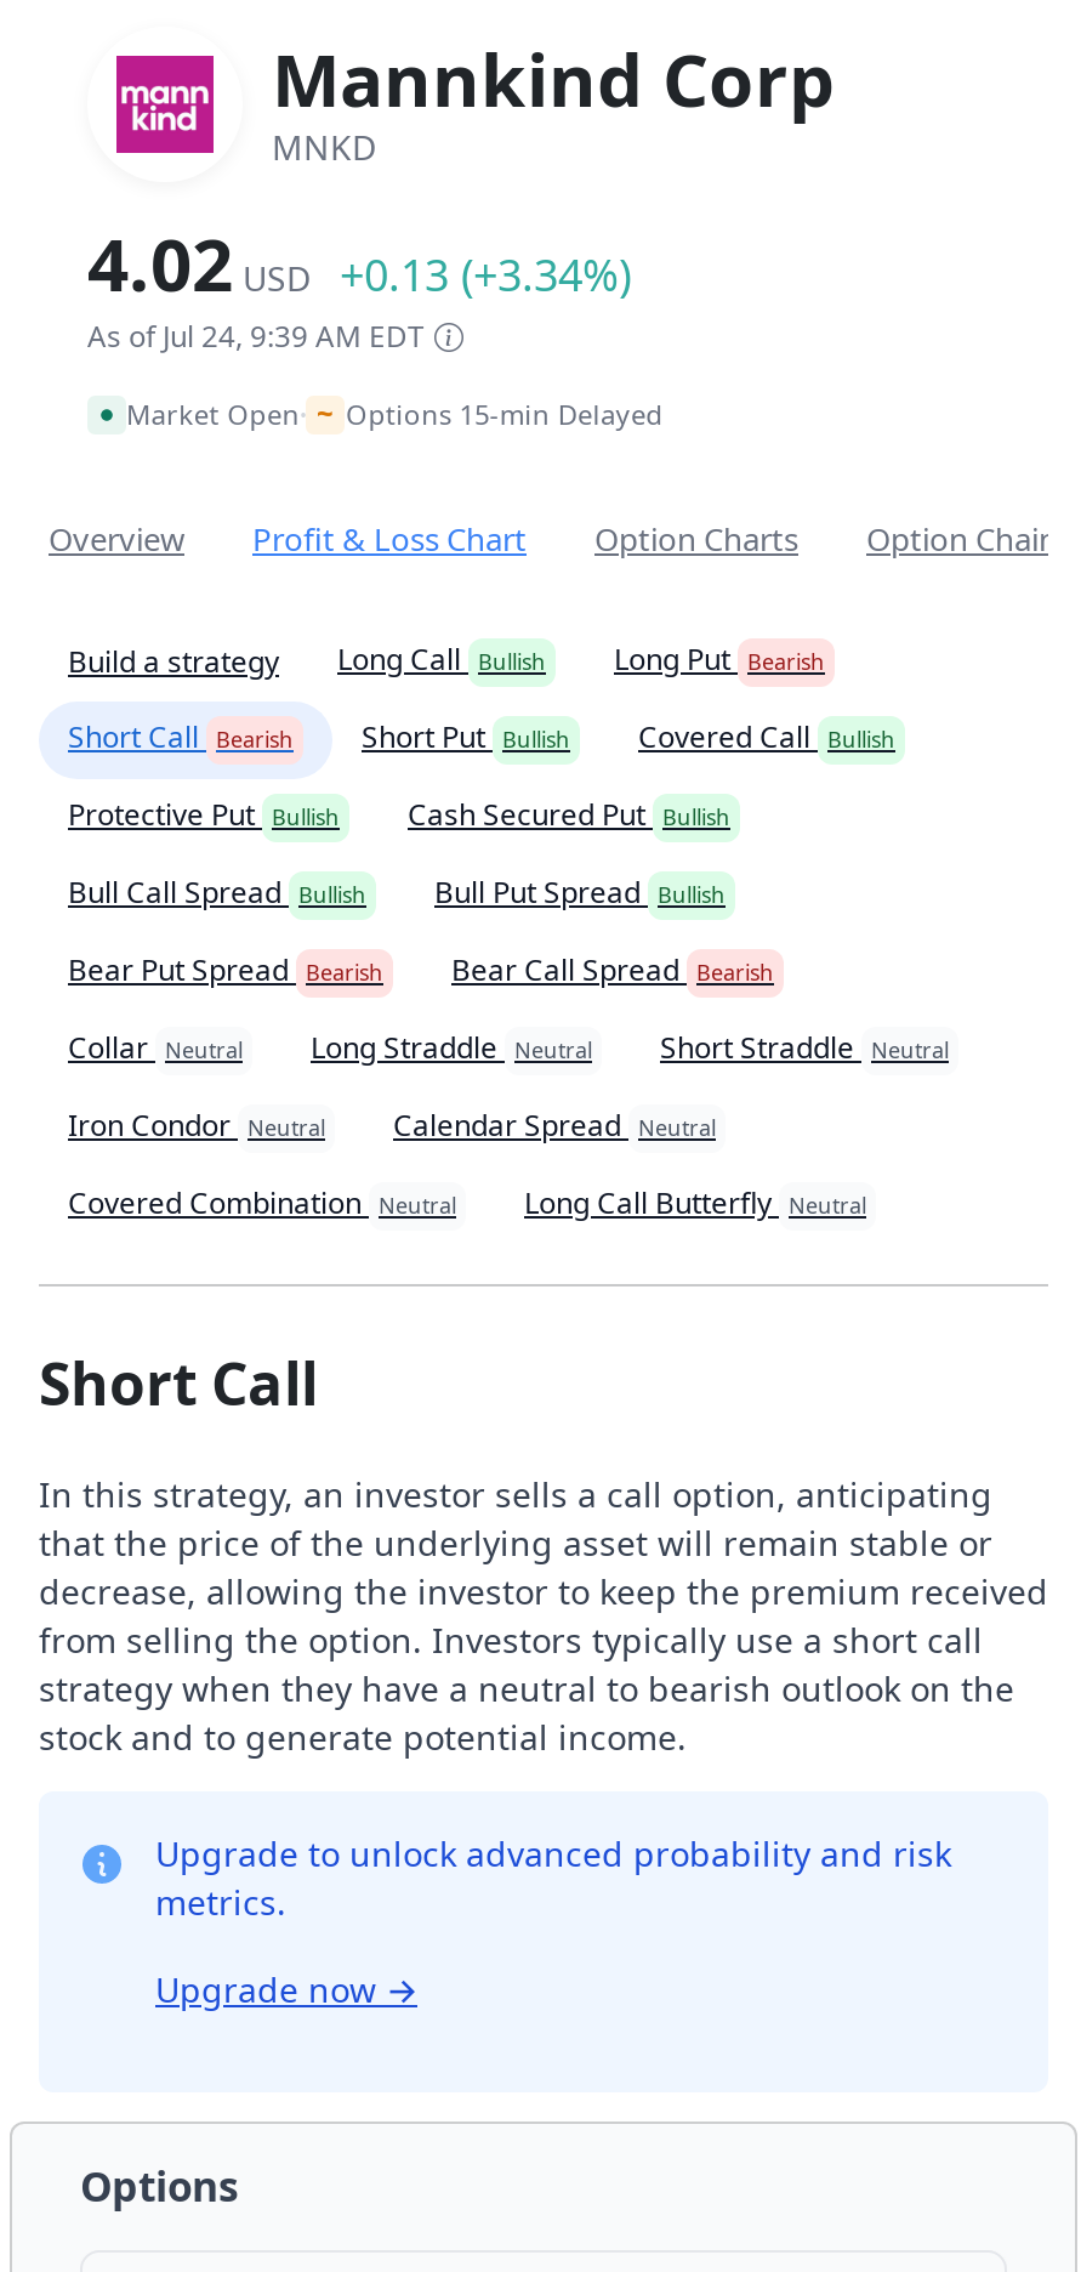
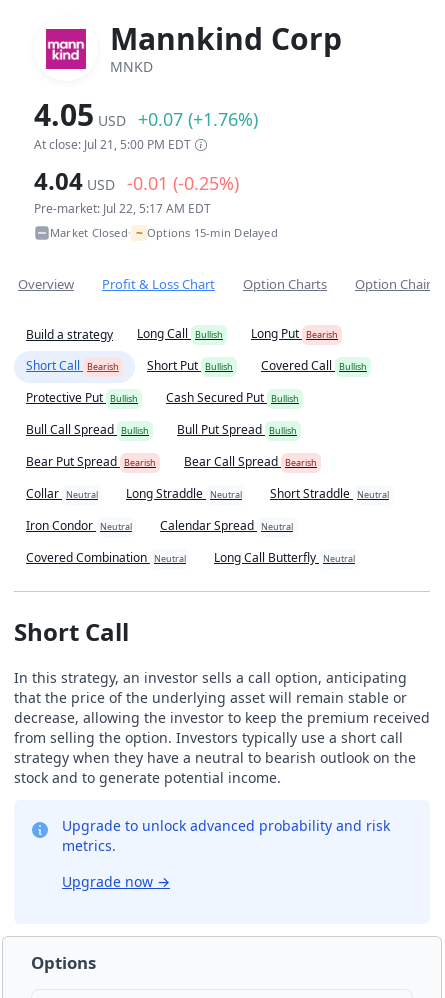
[87,214,663,432] 4.02 USD +0.13 (+3.34%) | As of Jul 24, 9:39 AM EDT | Market Open • ~ Options 15-min Delayed -> [34,94,278,240] 4.05 USD +0.07 (+1.76%) | At close: Jul 21, 5:00 PM EDT | 4.04 USD -0.01 (-0.25%) | Pre-market: Jul 22, 5:17 AM EDT | Market Closed • ~ Options 15-min Delayed

